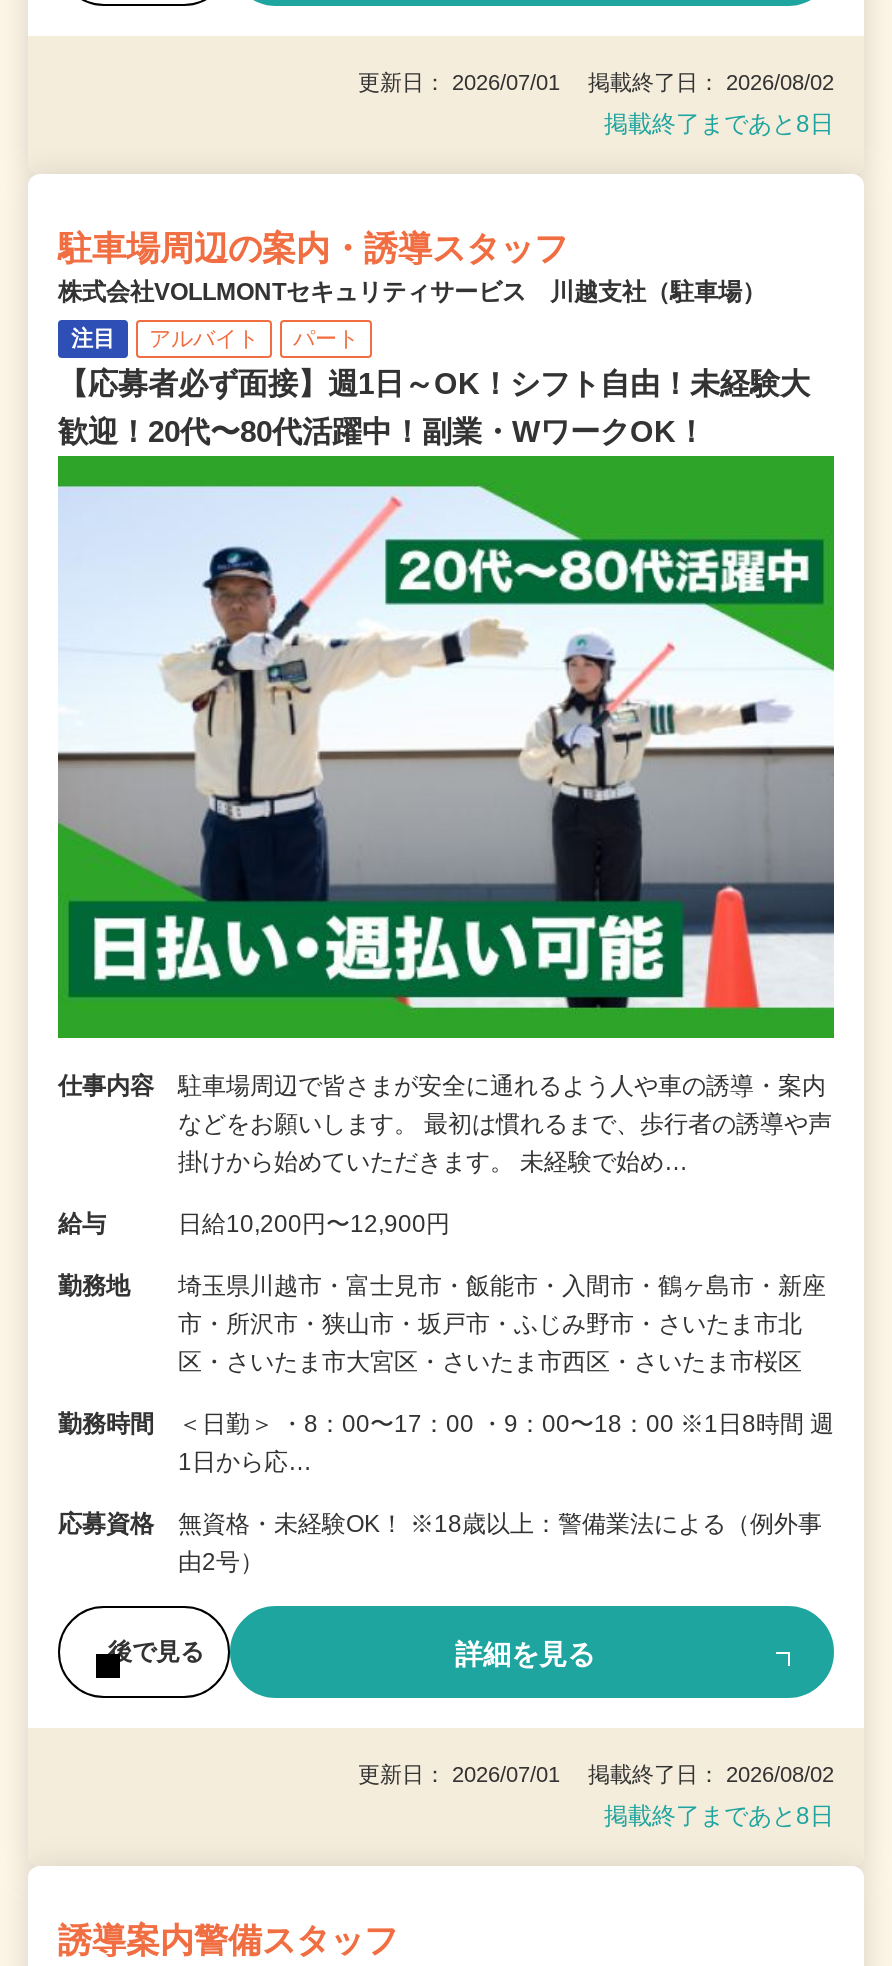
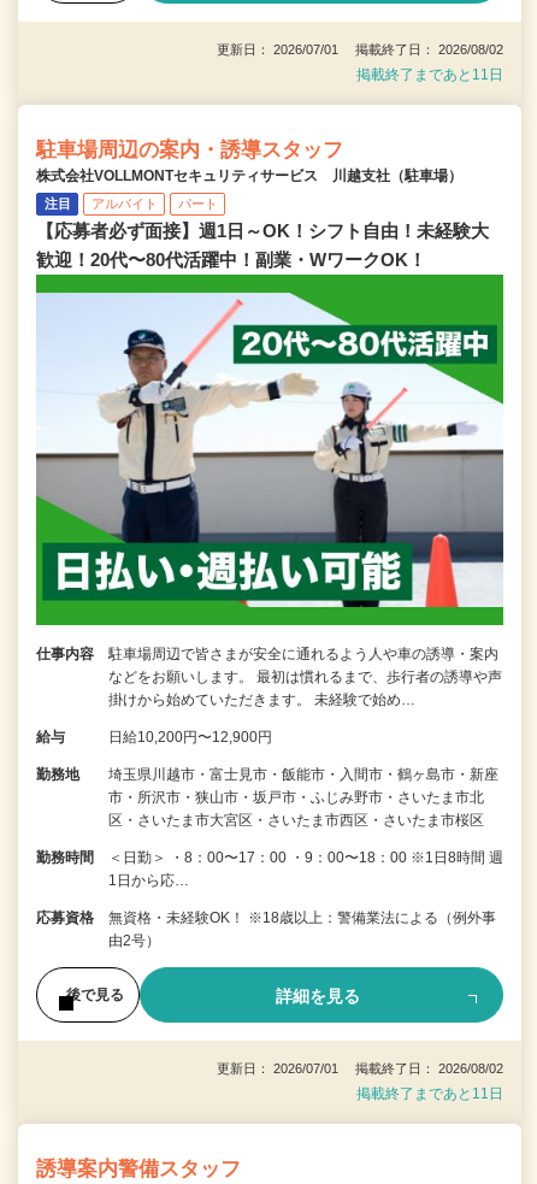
[604,110,834,138] 掲載終了まであと8日 -> [356,66,503,83] 掲載終了まであと11日
[604,1803,834,1831] 掲載終了まであと8日 -> [356,1086,503,1103] 掲載終了まであと11日

